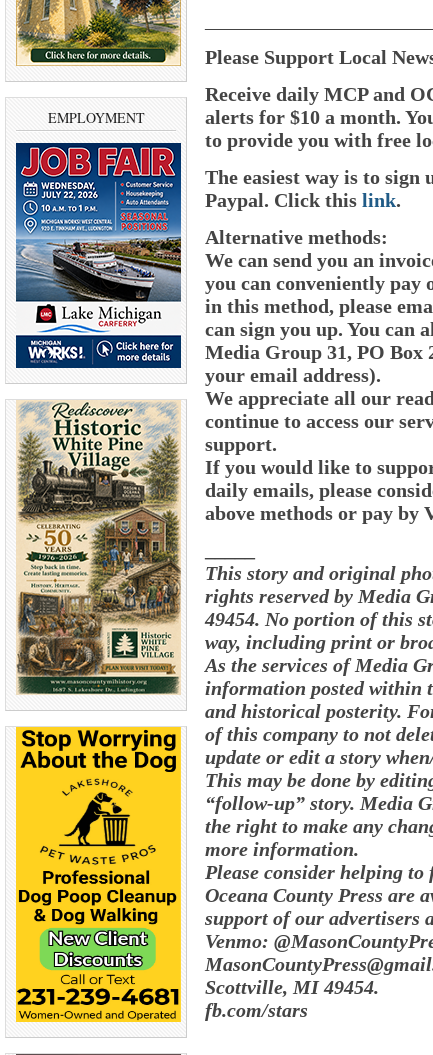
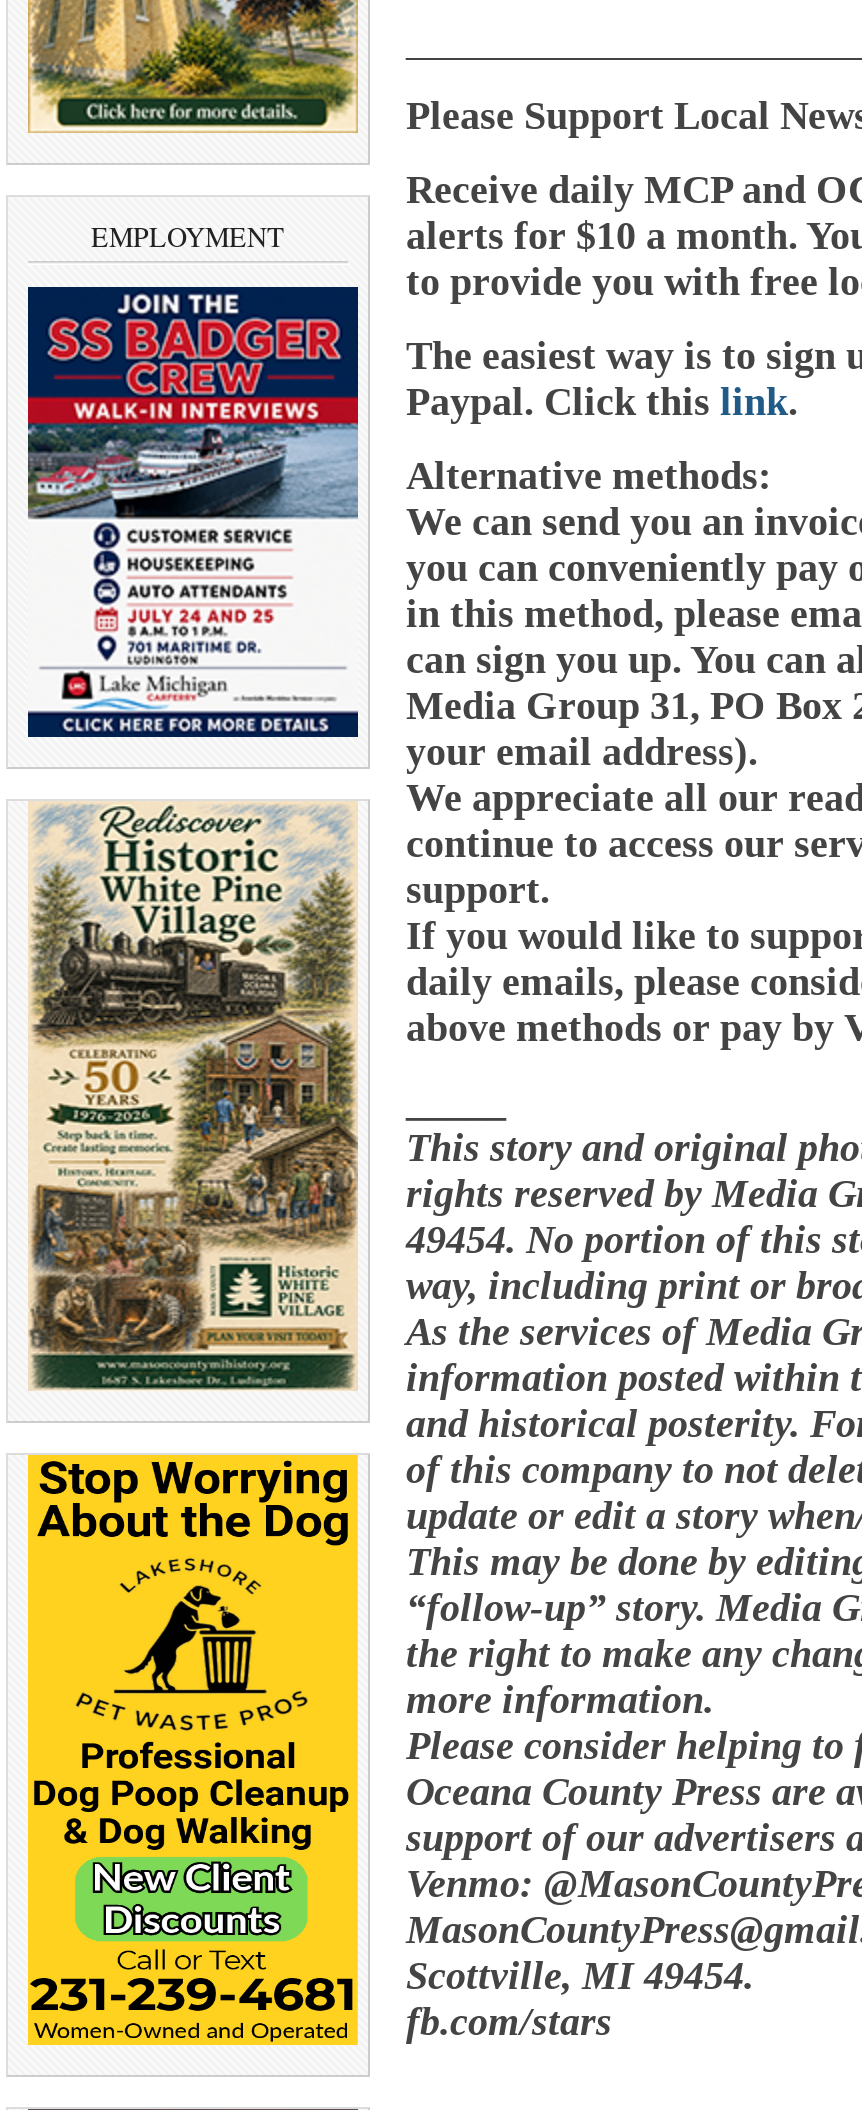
[15,142,182,369] [image] -> [26,286,360,738] [image]

